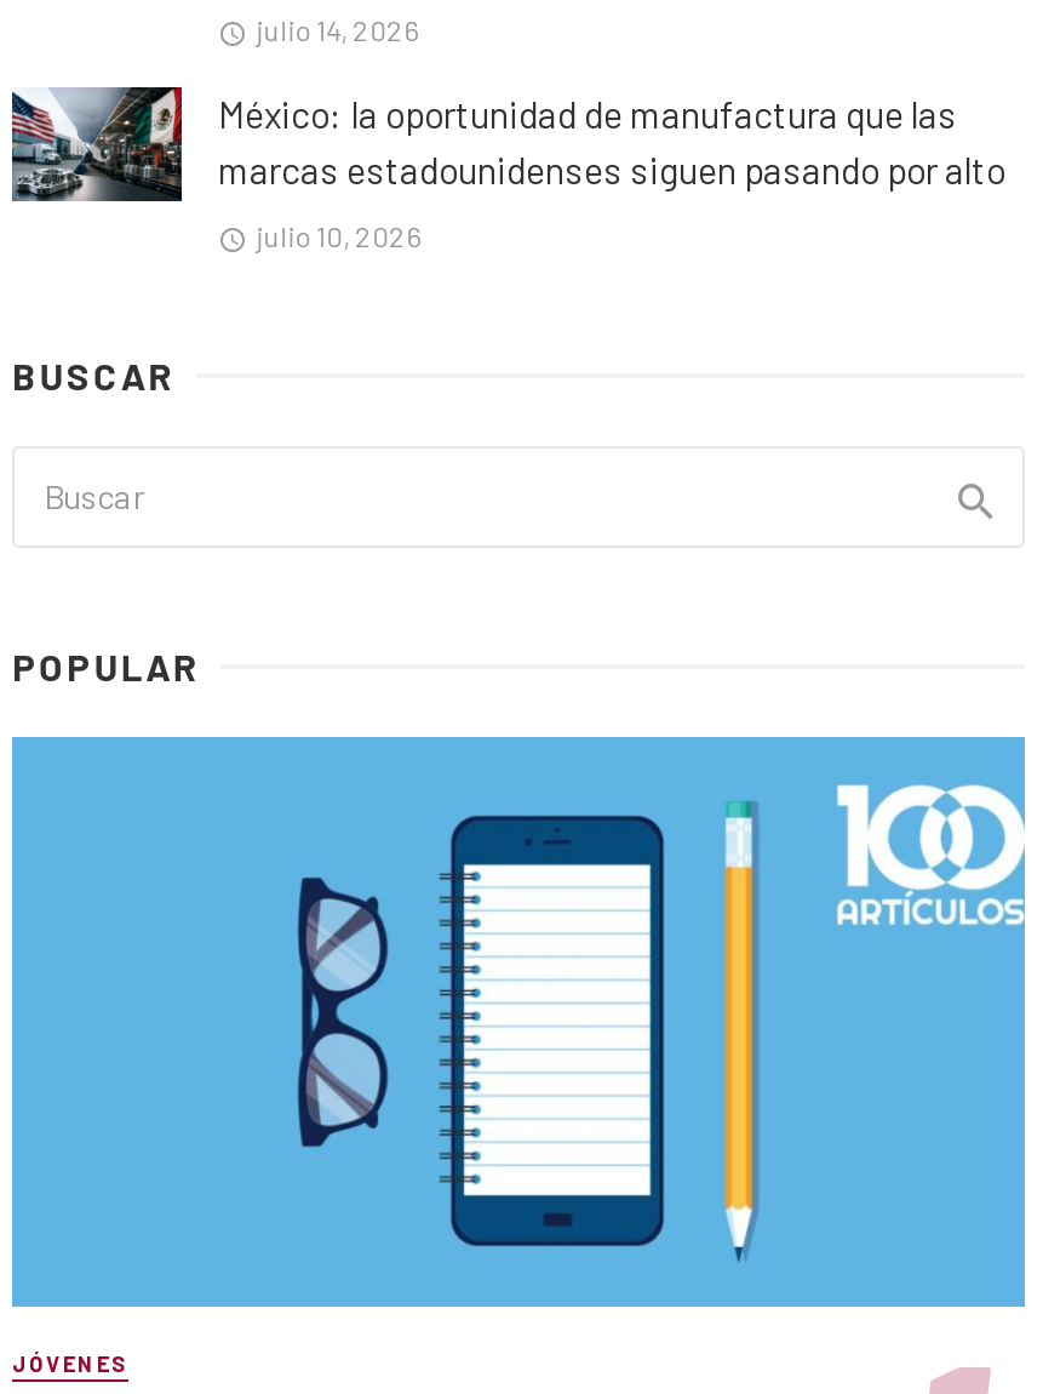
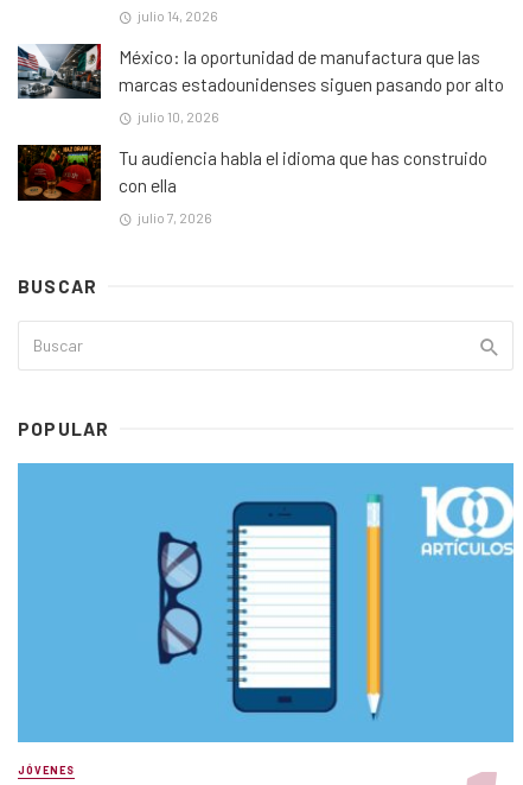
none -> [17,144,487,226] [image] | Tu audiencia habla el idioma que has construido | con ella | julio 7, 2026

